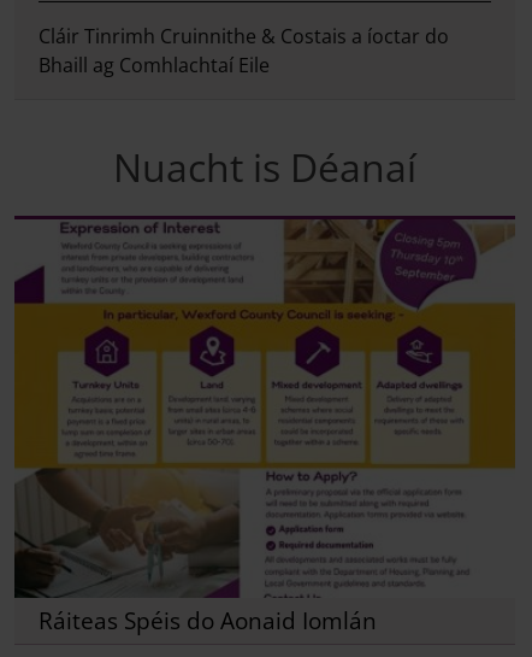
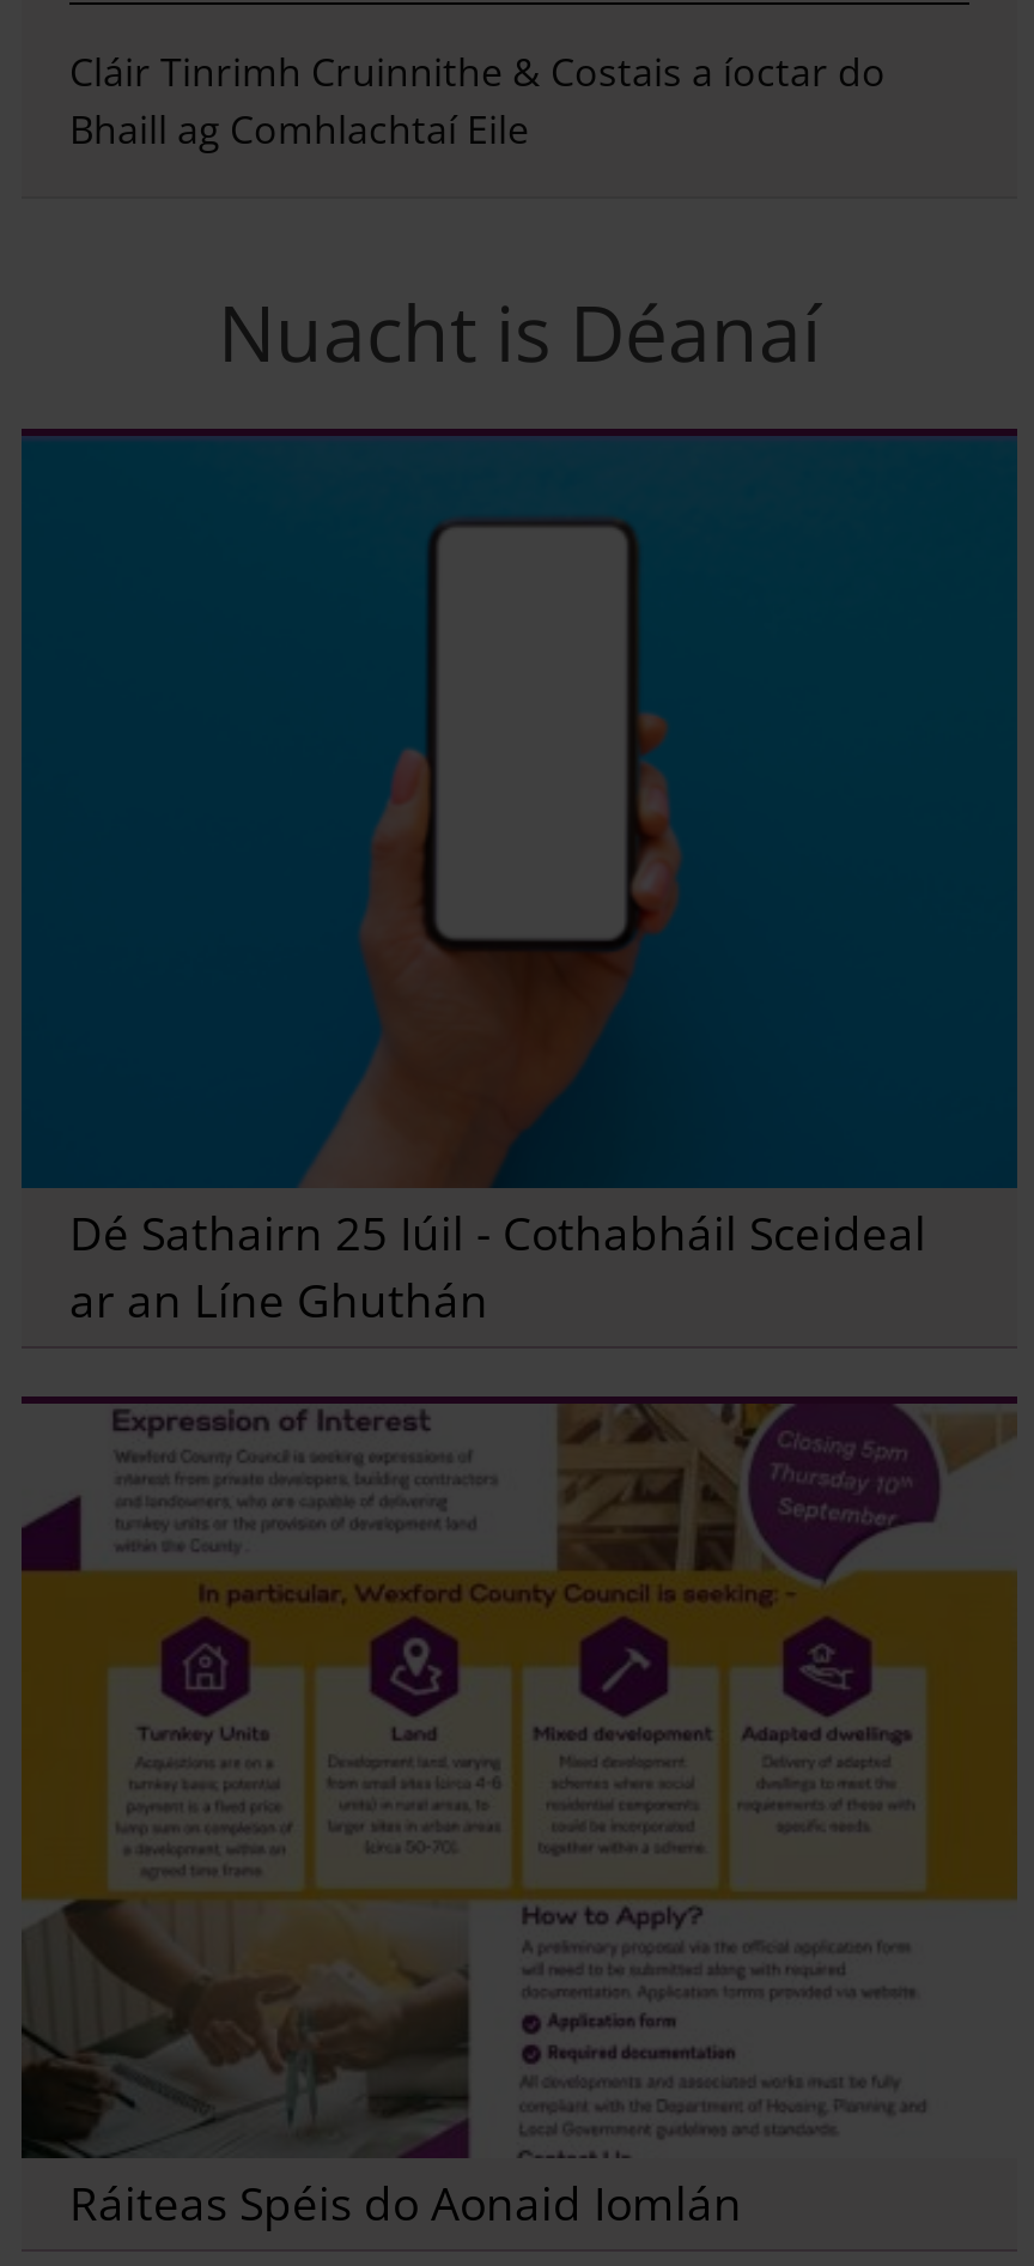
none -> [19,436,1020,1333] [image] | Dé Sathairn 25 Iúil - Cothabháil Sceideal | ar an Líne Ghuthán

